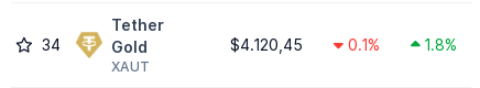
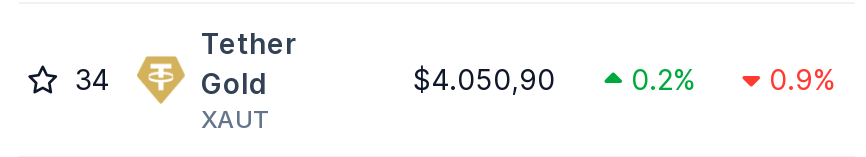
[230,35,303,54] $4.120,45 -> [413,61,555,95] $4.050,90
[348,35,380,54] 0.1% -> [631,61,695,95] 0.2%
[425,35,457,54] 1.8% -> [769,61,835,95] 0.9%

